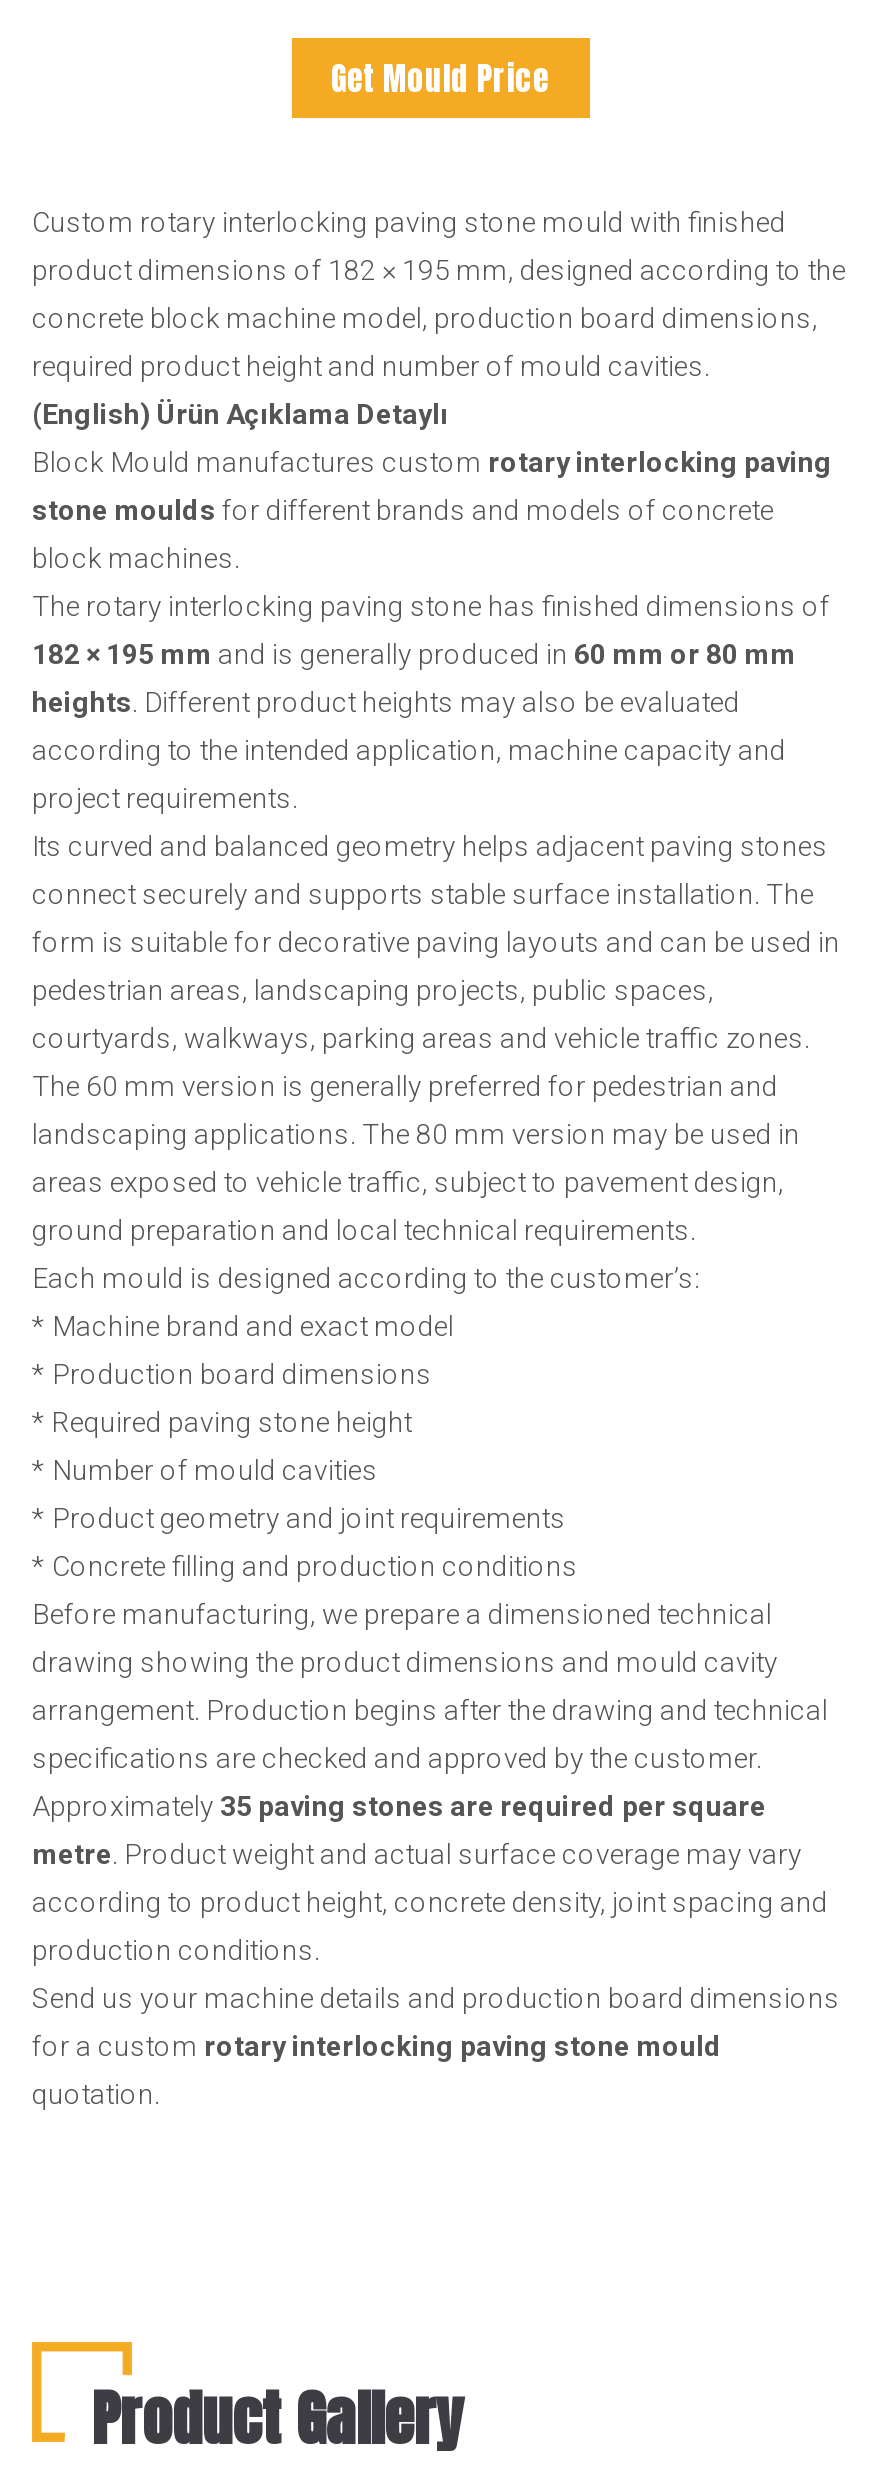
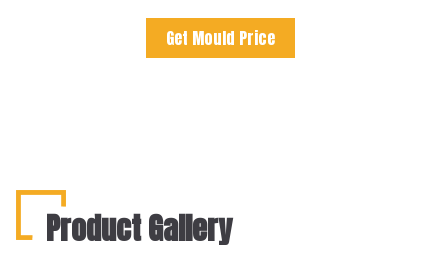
[32,206,846,2110] Custom rotary interlocking paving stone mould with finished | product dimensions of 182 × 195 mm, designed according to the | concrete block machine model, production board dimensions, | required product height and number of mould cavities. | (English) Ürün Açıklama Detaylı | Block Mould manufactures custom rotary interlocking paving | stone moulds for different brands and models of concrete | block machines. | The rotary interlocking paving stone has finished dimensions of | 182 × 195 mm and is generally produced in 60 mm or 80 mm | heights. Different product heights may also be evaluated | according to the intended application, machine capacity and | project requirements. | Its curved and balanced geometry helps adjacent paving stones | connect securely and supports stable surface installation. The | form is suitable for decorative paving layouts and can be used in | pedestrian areas, landscaping projects, public spaces, | courtyards, walkways, parking areas and vehicle traffic zones. | The 60 mm version is generally preferred for pedestrian and | landscaping applications. The 80 mm version may be used in | areas exposed to vehicle traffic, subject to pavement design, | ground preparation and local technical requirements. | Each mould is designed according to the customer’s: | * Machine brand and exact model | * Production board dimensions | * Required paving stone height | * Number of mould cavities | * Product geometry and joint requirements | * Concrete filling and production conditions | Before manufacturing, we prepare a dimensioned technical | drawing showing the product dimensions and mould cavity | arrangement. Production begins after the drawing and technical | specifications are checked and approved by the customer. | Approximately 35 paving stones are required per square | metre. Product weight and actual surface coverage may vary | according to product height, concrete density, joint spacing and | production conditions. | Send us your machine details and production board dimensions | for a custom rotary interlocking paving stone mould | quotation. -> none

